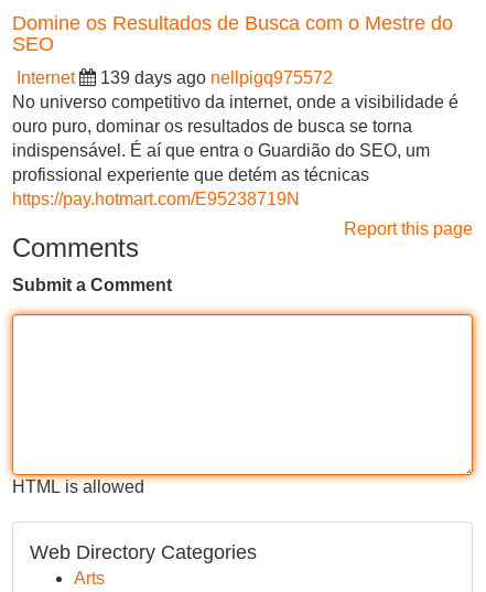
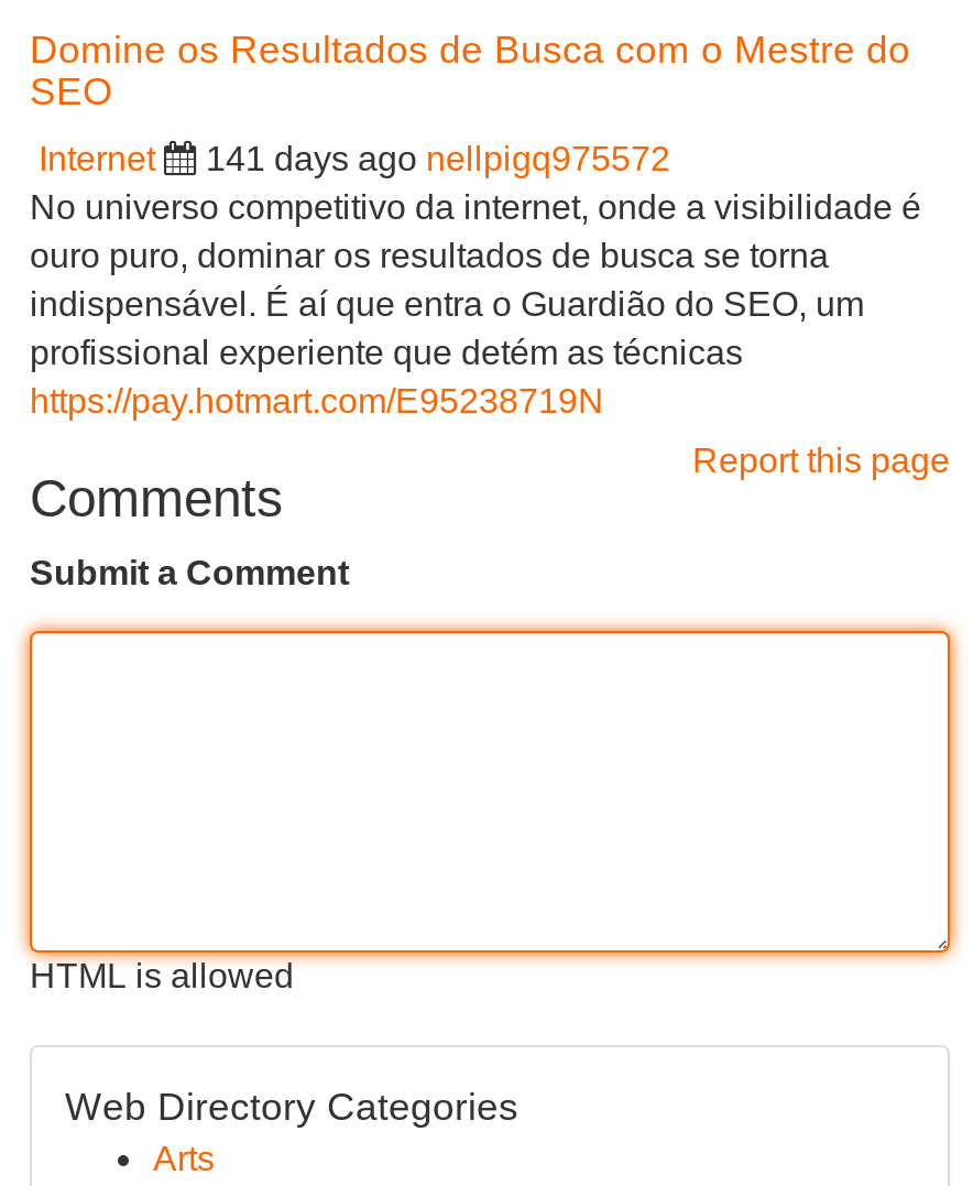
[100,68,333,87] 139 days ago nellpigq975572 -> [206,140,670,177] 141 days ago nellpigq975572

